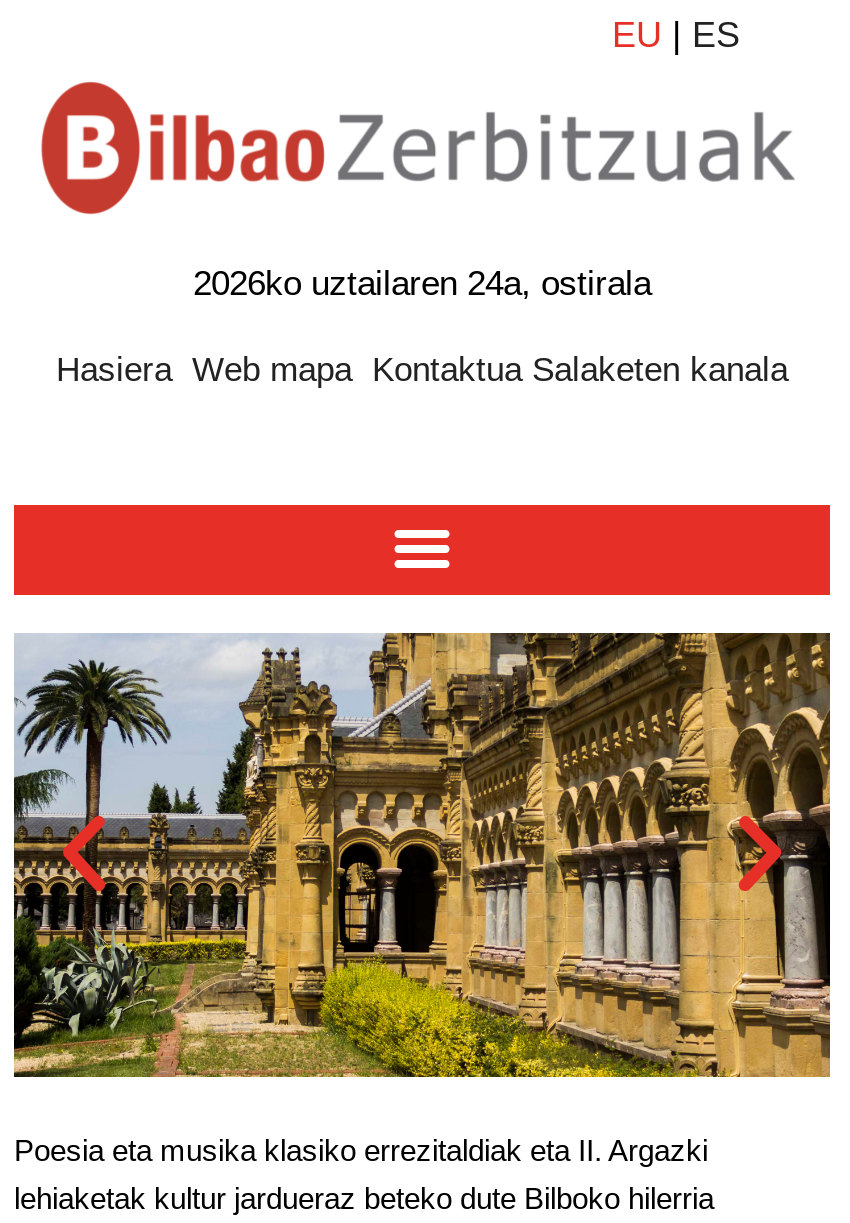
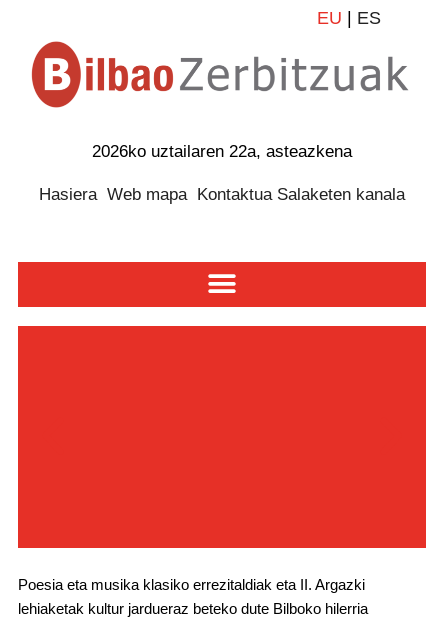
[193,263,651,303] 2026ko uztailaren 24a, ostirala -> [92,141,352,161] 2026ko uztailaren 22a, asteazkena
[12,631,832,1079] [image] -> none

